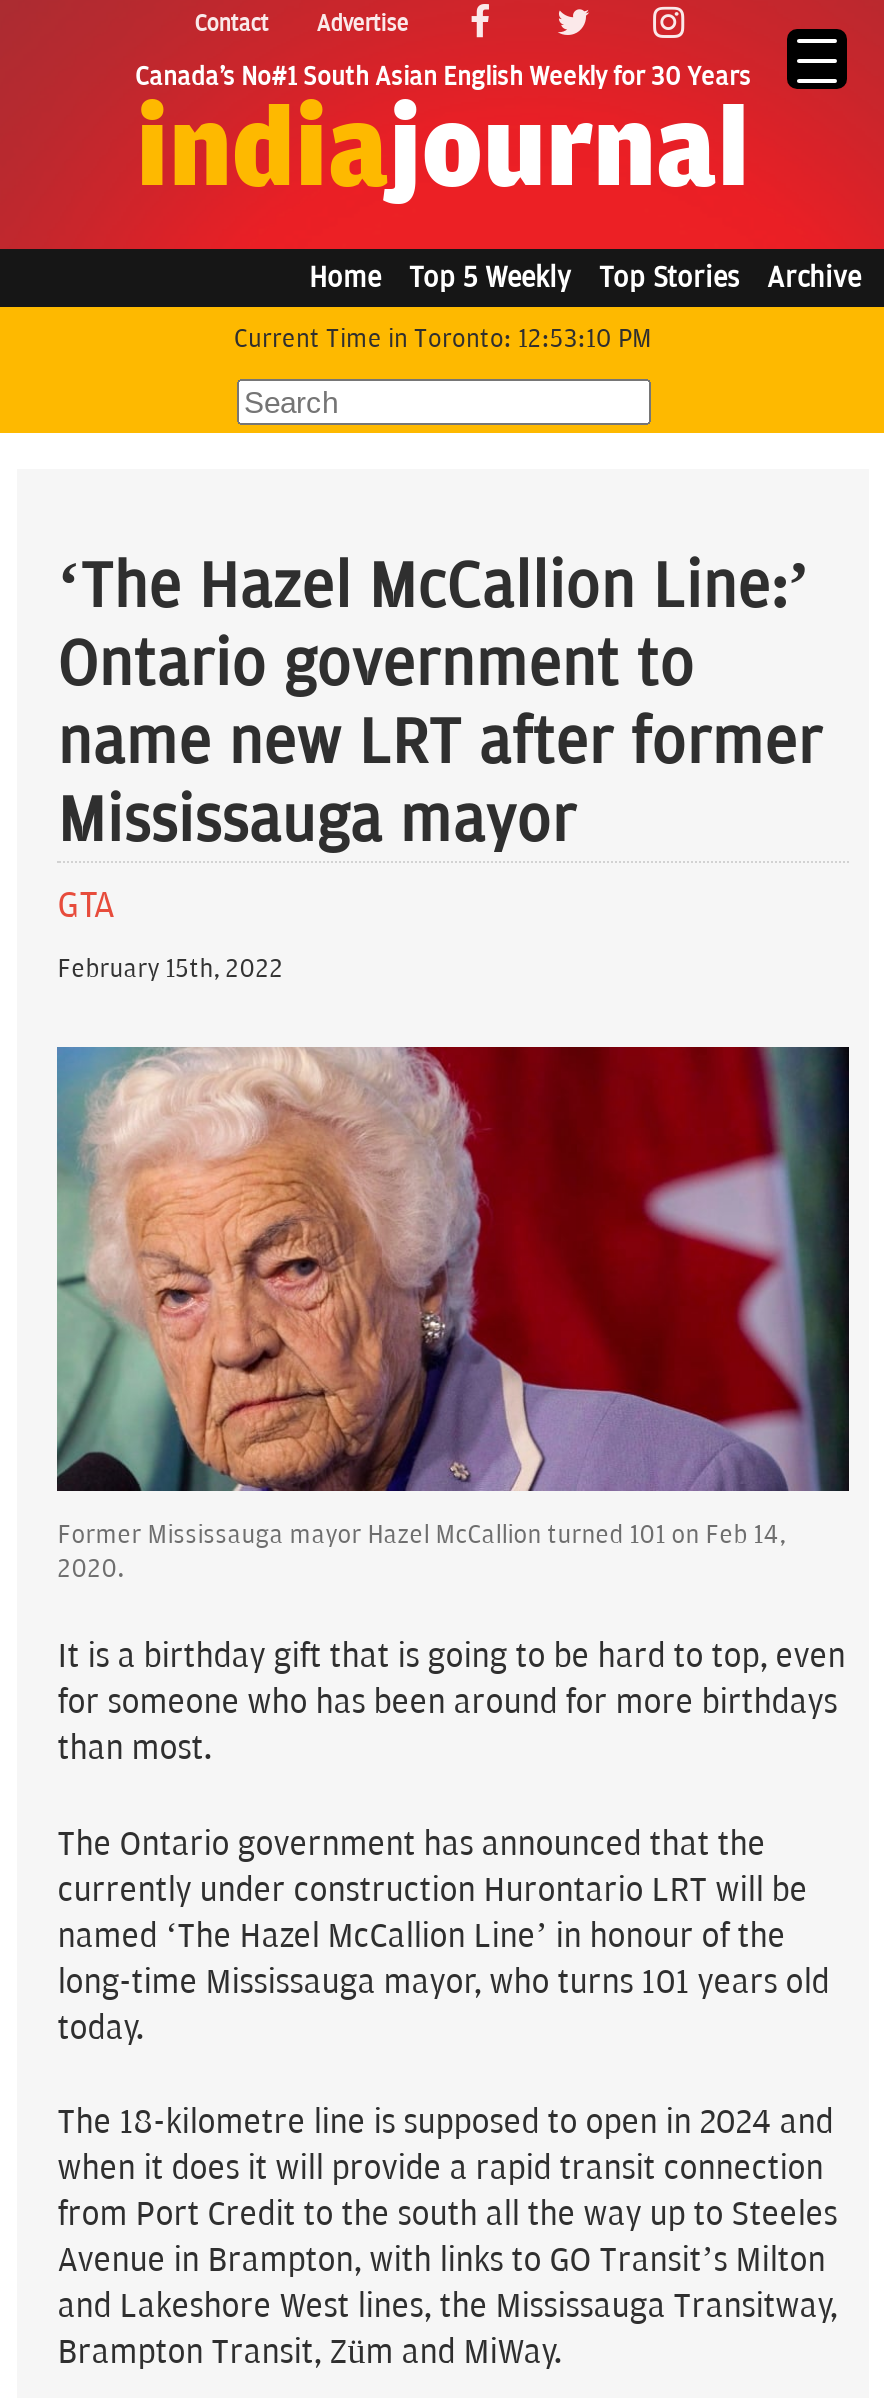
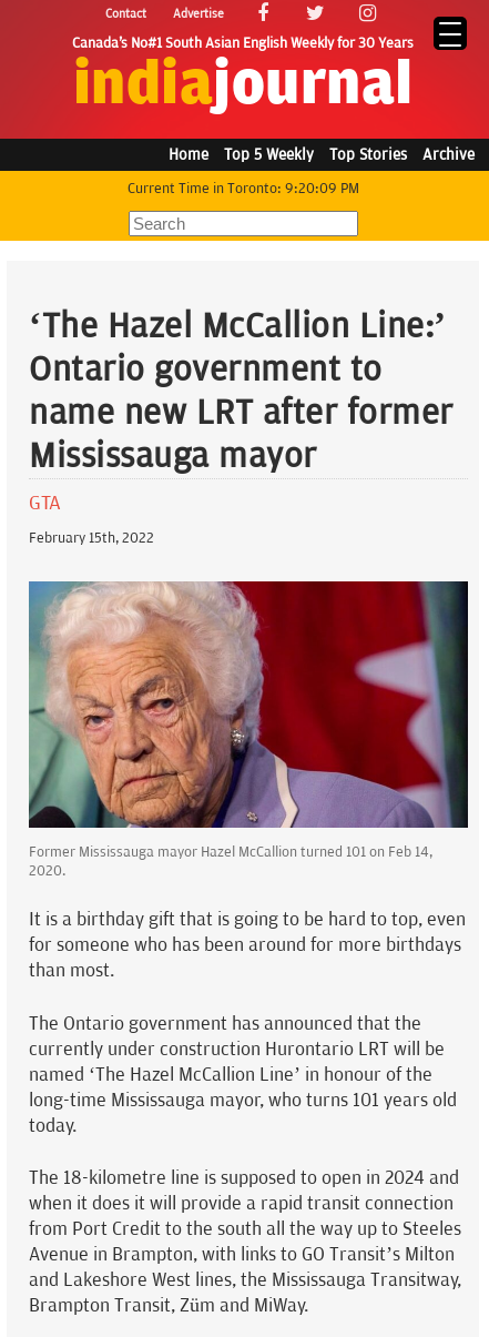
[234,323,652,355] Current Time in Toronto: 12:53:10 PM -> [127,180,359,197] Current Time in Toronto: 9:20:09 PM

